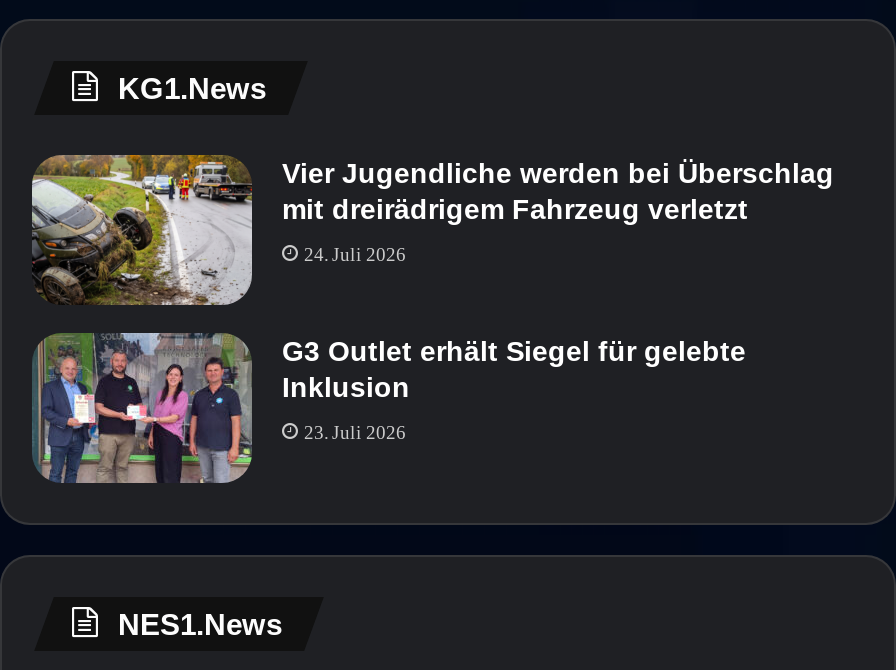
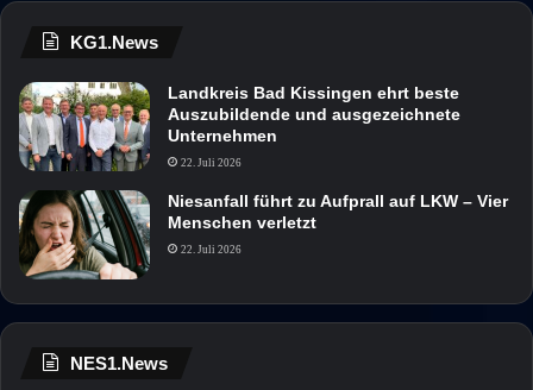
[30,154,834,306] [image] | Vier Jugendliche werden bei Überschlag | mit dreirädrigem Fahrzeug verletzt -> [18,81,460,172] [image] | Landkreis Bad Kissingen ehrt beste | Auszubildende und ausgezeichnete | Unternehmen
[304,245,406,265] 24. Juli 2026 -> [181,157,242,168] 22. Juli 2026
[32,330,746,484] [image] | G3 Outlet erhält Siegel für gelebte | Inklusion -> [18,189,508,281] [image] | Niesanfall führt zu Aufprall auf LKW – Vier | Menschen verletzt
[304,423,406,443] 23. Juli 2026 -> [181,243,242,255] 22. Juli 2026

